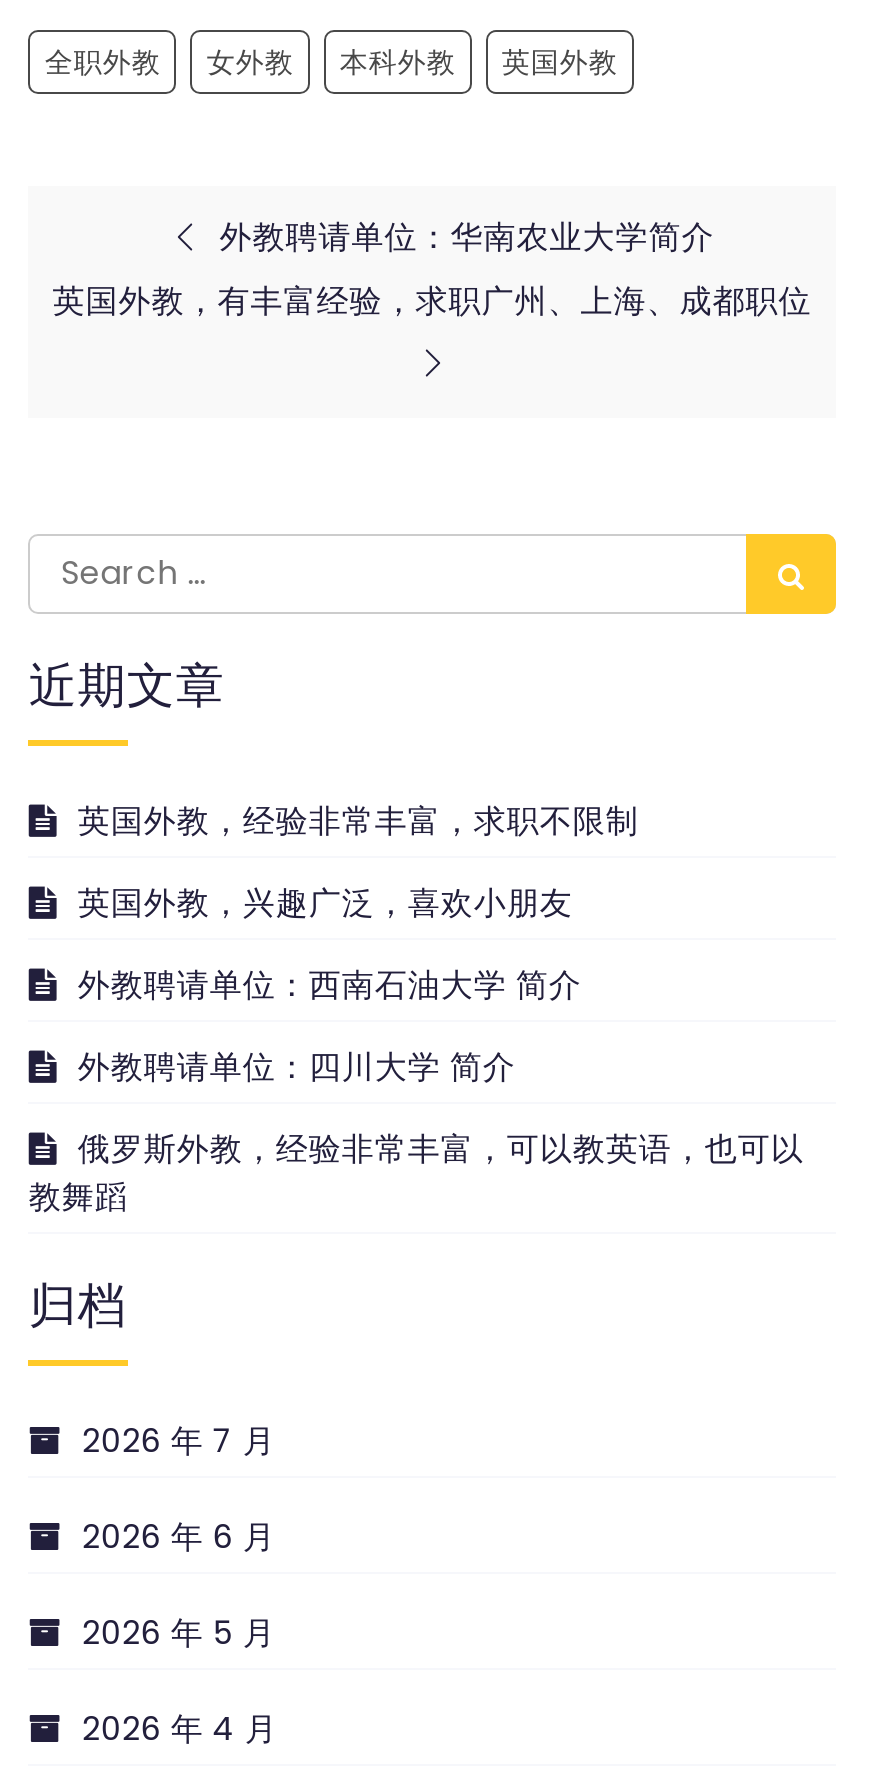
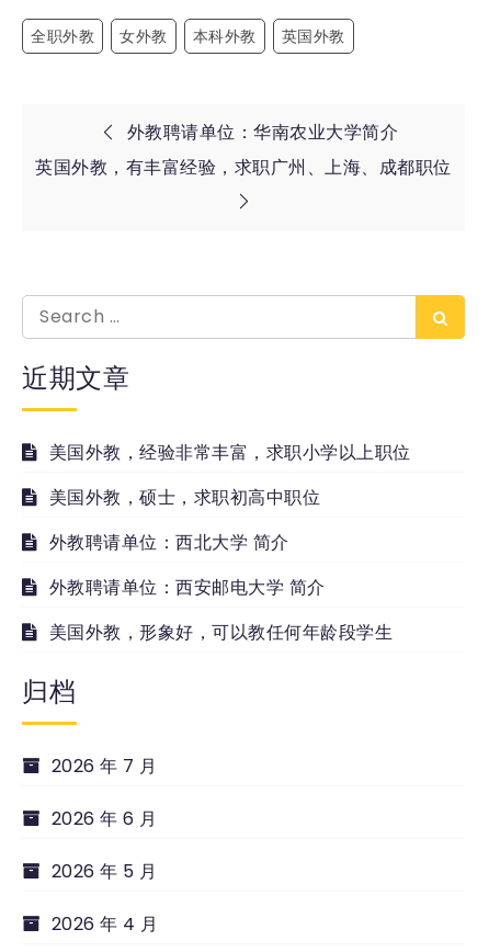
[78,798,639,844] 英国外教，经验非常丰富，求职不限制 -> [49,440,411,465] 美国外教，经验非常丰富，求职小学以上职位
[78,880,573,926] 英国外教，兴趣广泛，喜欢小朋友 -> [49,485,321,510] 美国外教，硕士，求职初高中职位
[78,962,582,1008] 外教聘请单位：西南石油大学 简介 -> [49,530,289,555] 外教聘请单位：西北大学 简介
[78,1044,516,1090] 外教聘请单位：四川大学 简介 -> [49,575,326,600] 外教聘请单位：西安邮电大学 简介
[29,1126,804,1220] 俄罗斯外教，经验非常丰富，可以教英语，也可以 | 教舞蹈 -> [49,620,393,645] 美国外教，形象好，可以教任何年龄段学生

